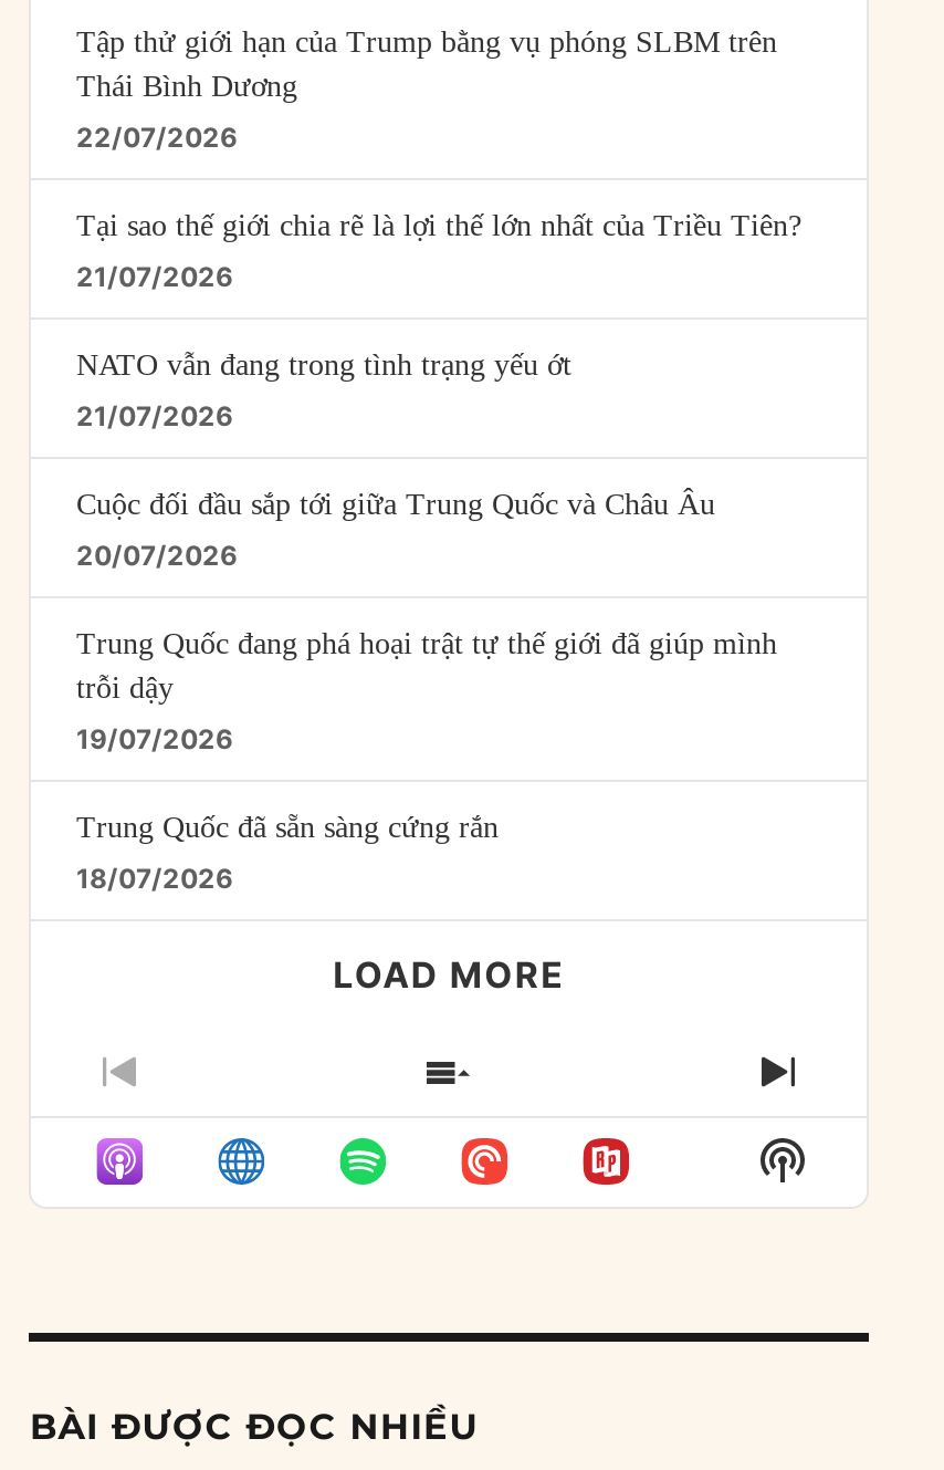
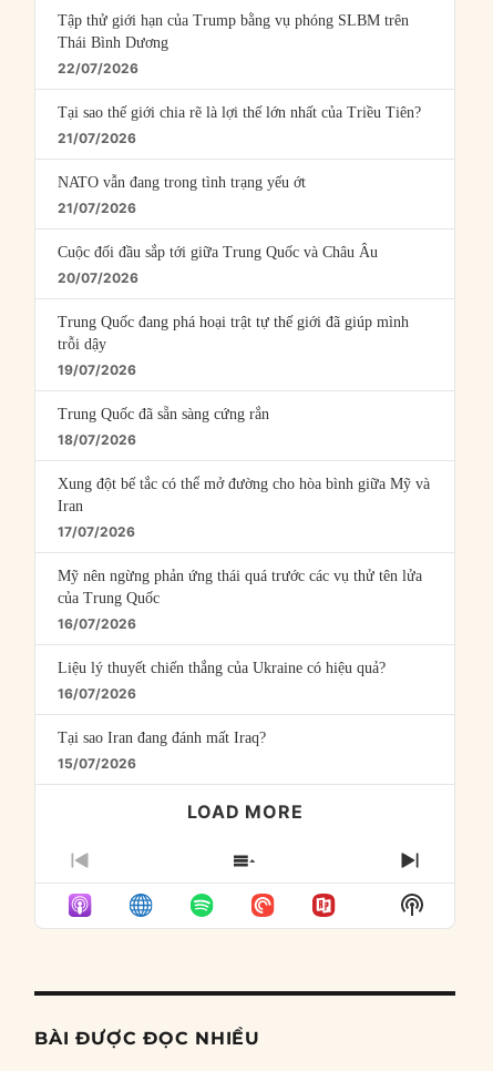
none -> [58,475,430,771] Xung đột bế tắc có thể mở đường cho hòa bình giữa Mỹ và | Iran | 17/07/2026 | Mỹ nên ngừng phản ứng thái quá trước các vụ thử tên lửa | của Trung Quốc | 16/07/2026 | Liệu lý thuyết chiến thắng của Ukraine có hiệu quả? | 16/07/2026 | Tại sao Iran đang đánh mất Iraq? | 15/07/2026

